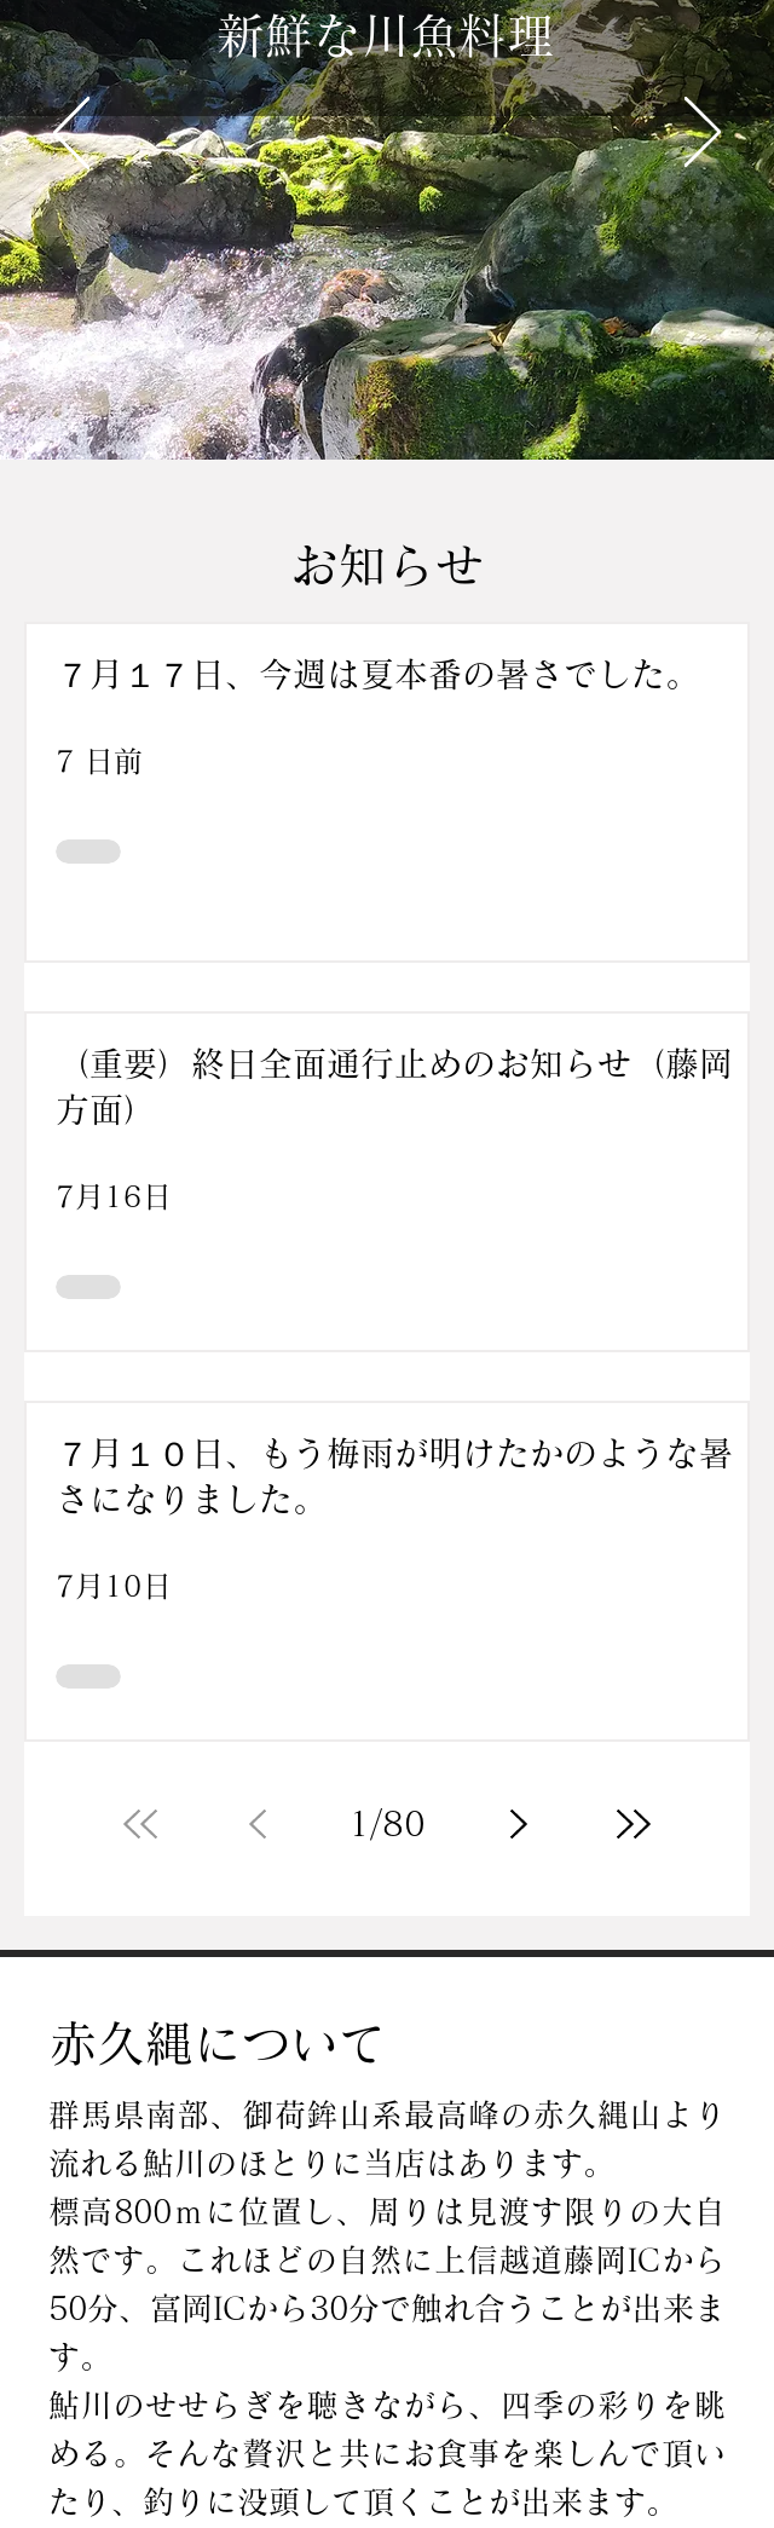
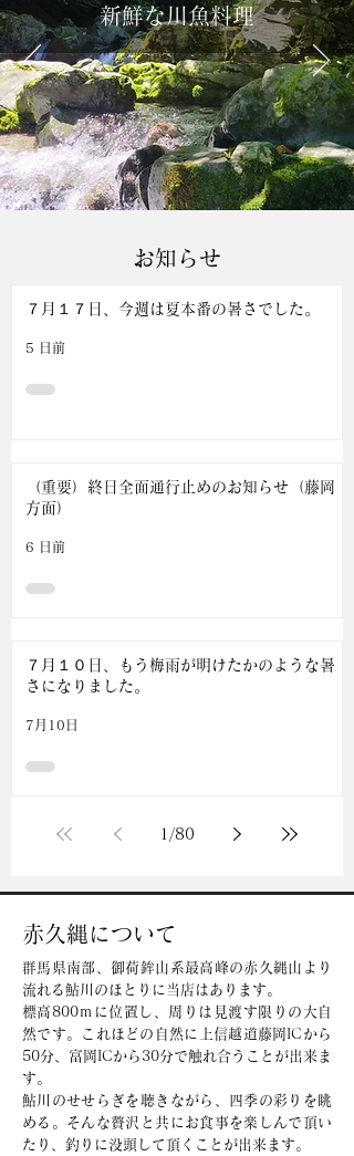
[56,745,143,774] 7 日前 -> [25,341,65,354] 5 日前
[56,1181,172,1210] 7月16日 -> [25,540,65,553] 6 日前

